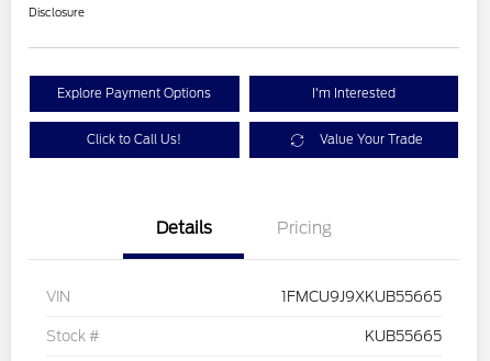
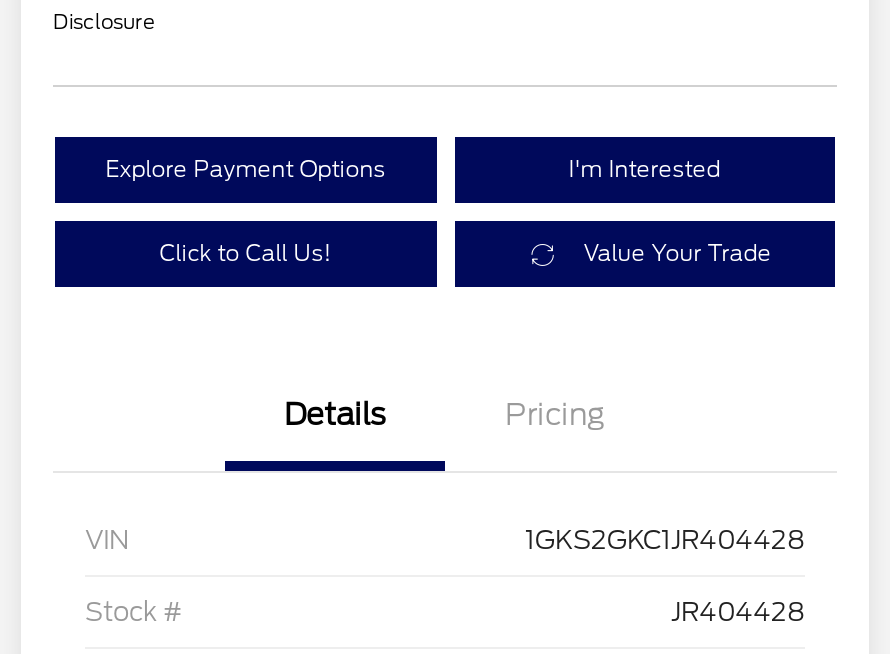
[281,289,442,305] 1FMCU9J9XKUB55665 -> [525,525,805,555] 1GKS2GKC1JR404428
[365,328,442,345] KUB55665 -> [671,597,805,627] JR404428

